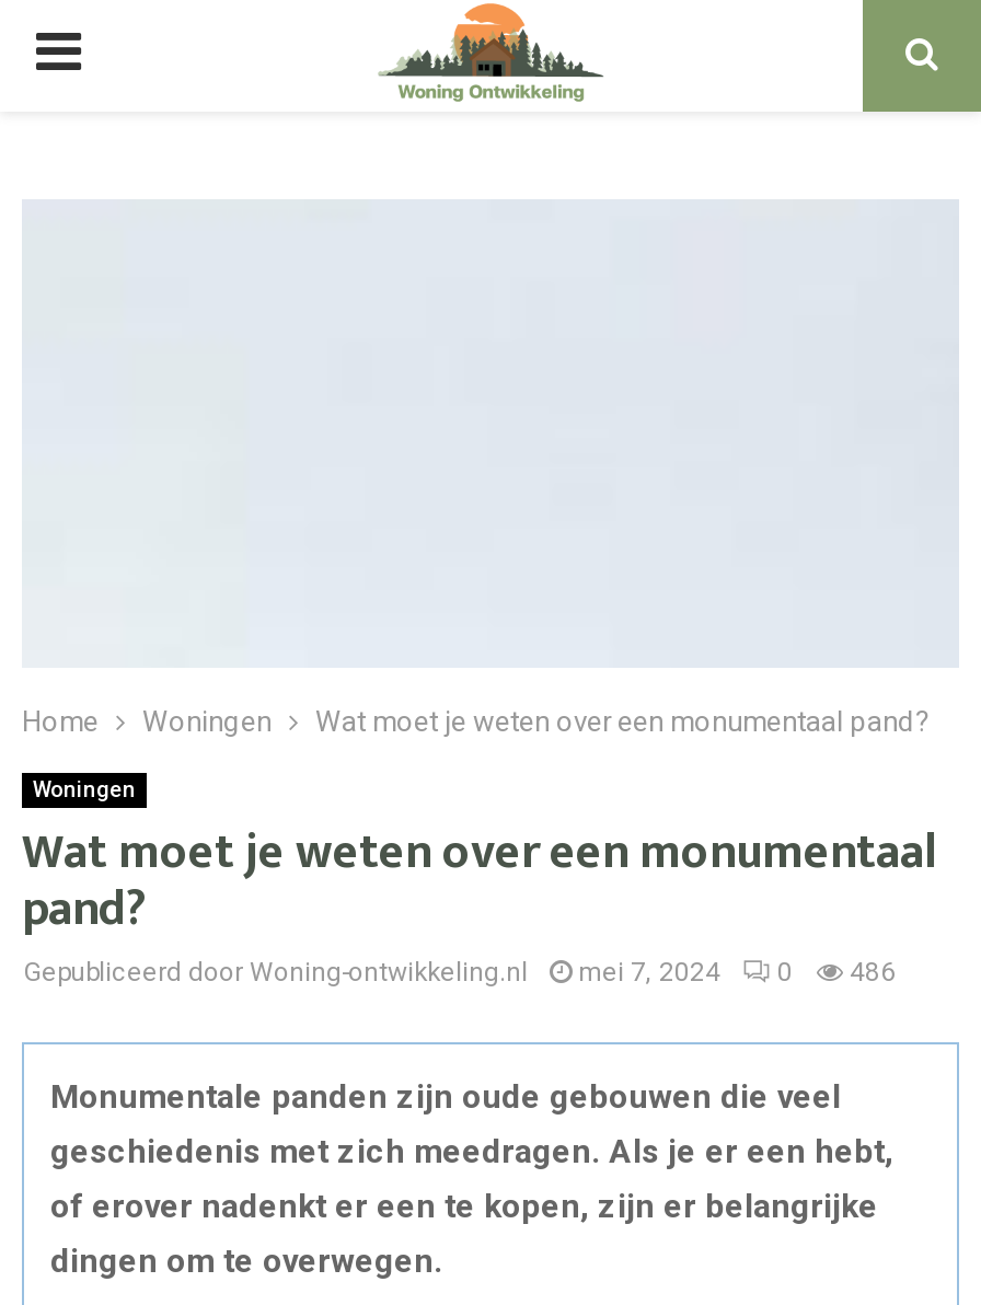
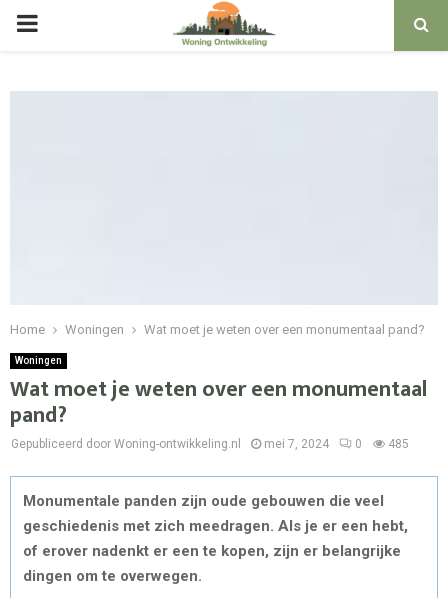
[24,957,896,988] Gepubliceerd door Woning-ontwikkeling.nl mei 7, 2024 0 486 -> [11,437,409,451] Gepubliceerd door Woning-ontwikkeling.nl mei 7, 2024 0 485

